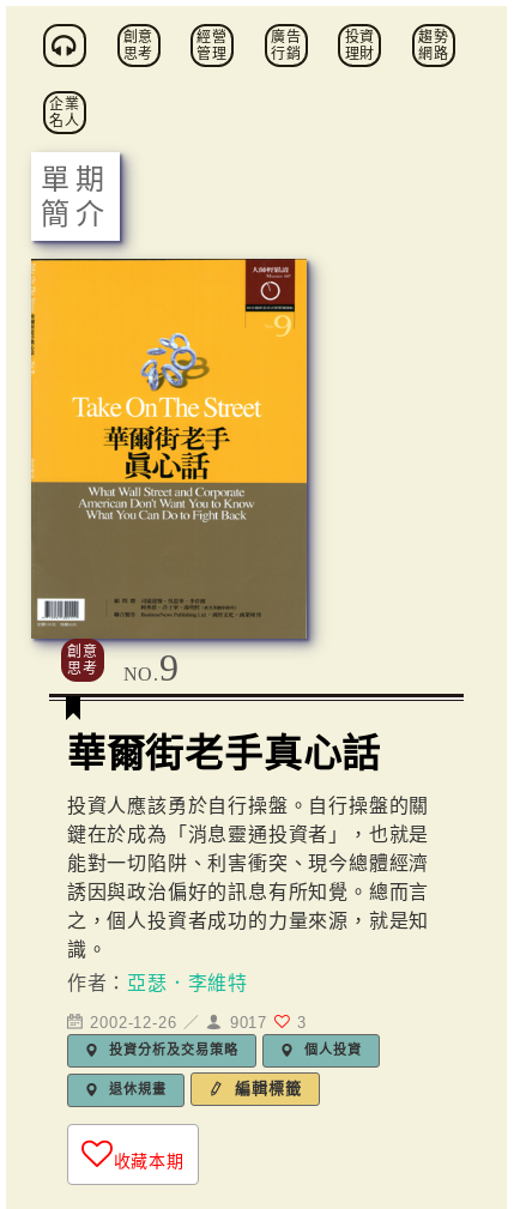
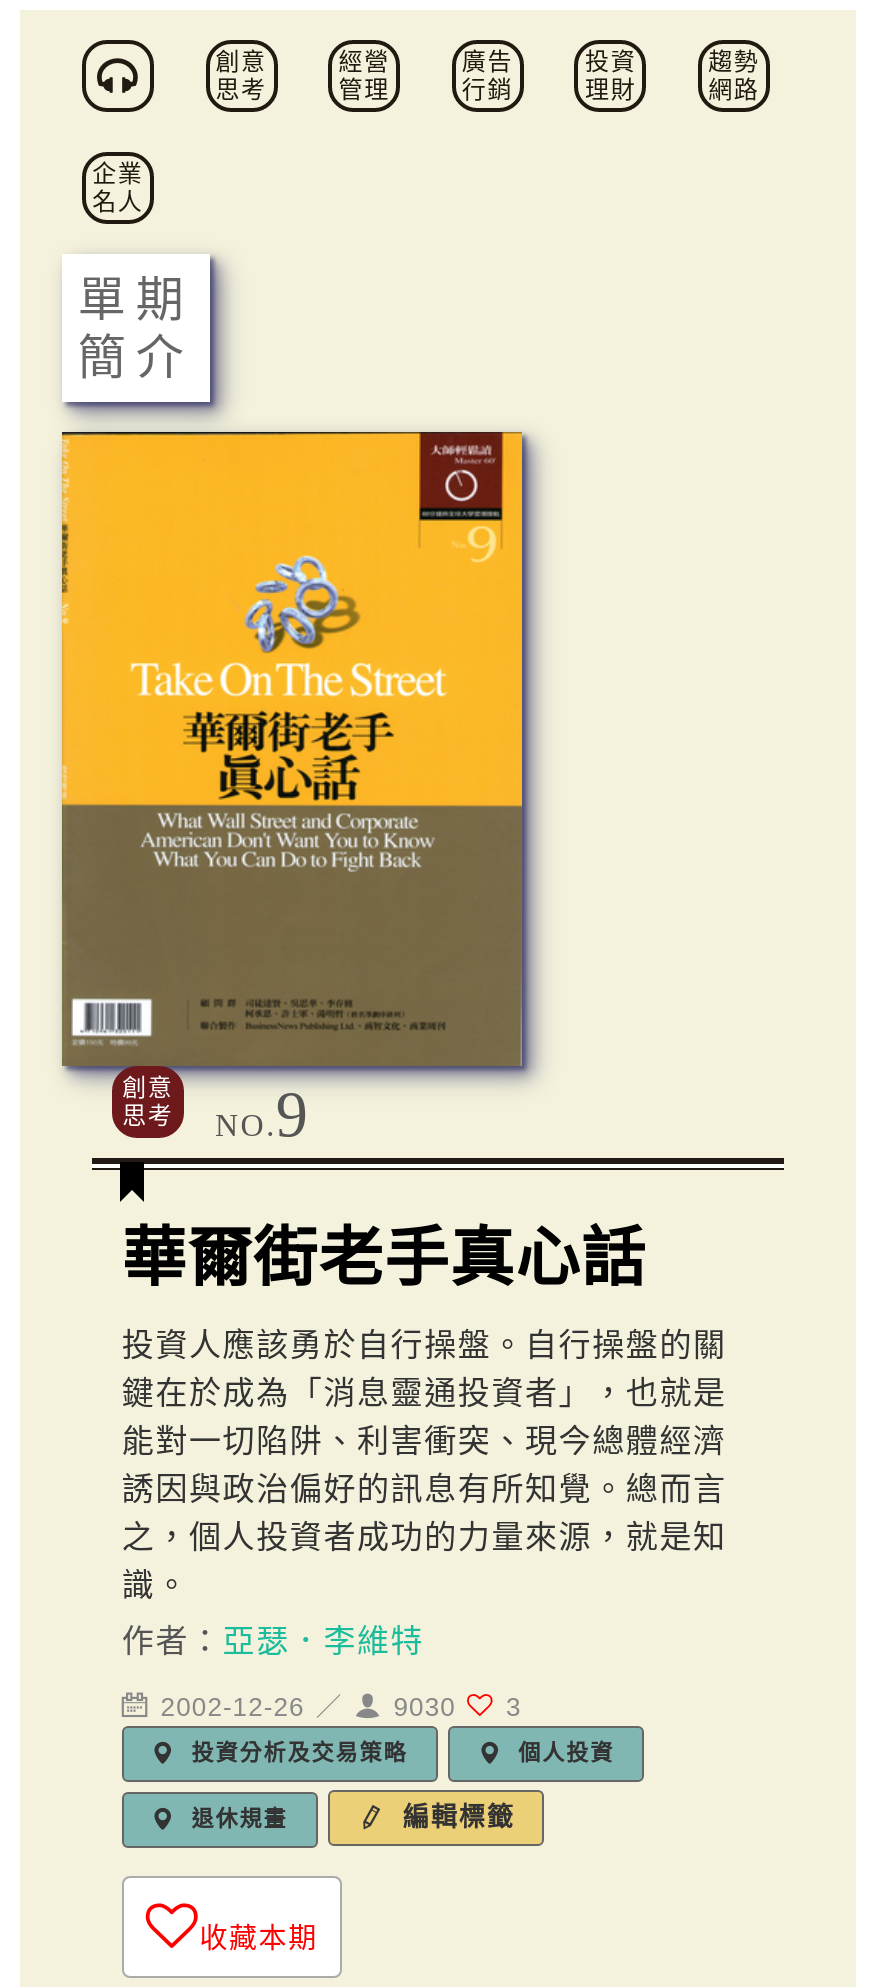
[84,1014,306,1032] 2002-12-26 ／ 9017 3 -> [149,1693,522,1723] 2002-12-26 ／ 9030 3

